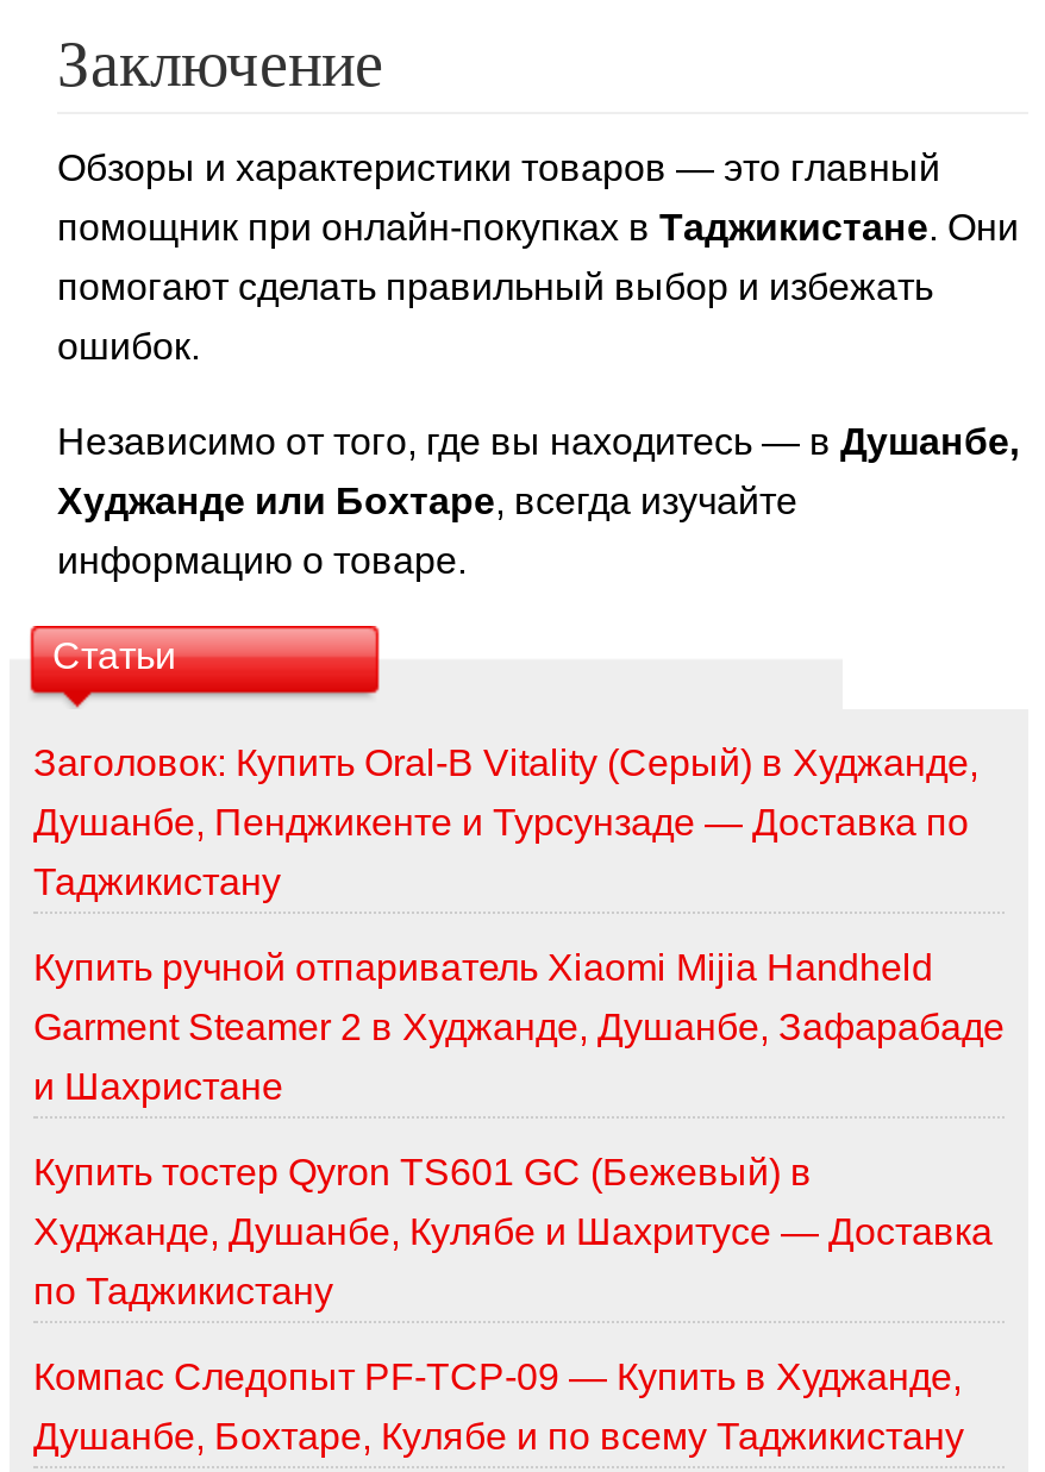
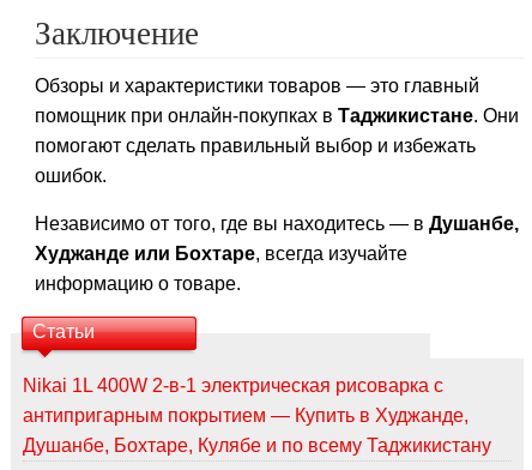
[33,743,1005,1397] Заголовок: Купить Oral-B Vitality (Серый) в Худжанде, | Душанбе, Пенджикенте и Турсунзаде — Доставка по | Таджикистану | Купить ручной отпариватель Xiaomi Mijia Handheld | Garment Steamer 2 в Худжанде, Душанбе, Зафарабаде | и Шахристане | Купить тостер Qyron TS601 GC (Бежевый) в | Худжанде, Душанбе, Кулябе и Шахритусе — Доставка | по Таджикистану | Компас Следопыт PF-TCP-09 — Купить в Худжанде, -> [23,375,468,426] Nikai 1L 400W 2-в-1 электрическая рисоварка с | антипригарным покрытием — Купить в Худжанде,

